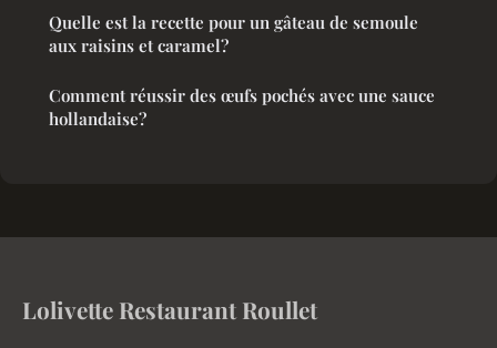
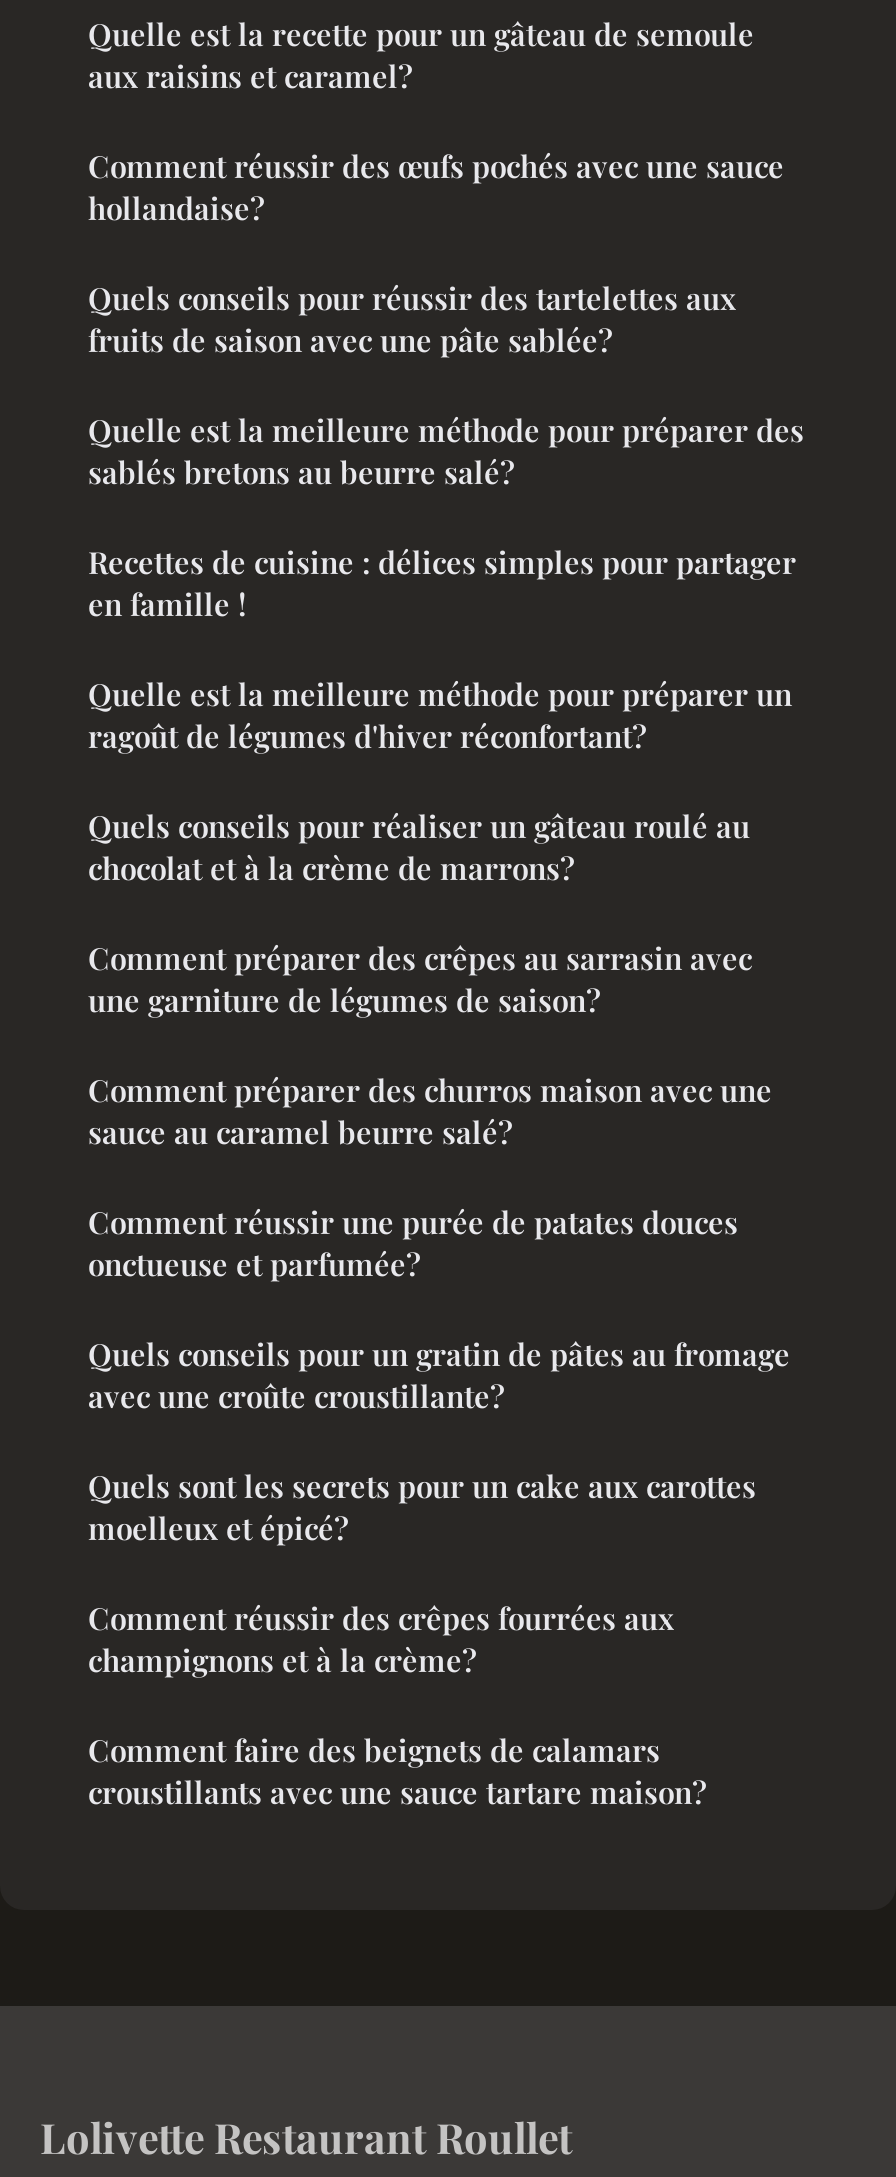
none -> [88,278,804,1812] Quels conseils pour réussir des tartelettes aux | fruits de saison avec une pâte sablée? | Quelle est la meilleure méthode pour préparer des | sablés bretons au beurre salé? | Recettes de cuisine : délices simples pour partager | en famille ! | Quelle est la meilleure méthode pour préparer un | ragoût de légumes d'hiver réconfortant? | Quels conseils pour réaliser un gâteau roulé au | chocolat et à la crème de marrons? | Comment préparer des crêpes au sarrasin avec | une garniture de légumes de saison? | Comment préparer des churros maison avec une | sauce au caramel beurre salé? | Comment réussir une purée de patates douces | onctueuse et parfumée? | Quels conseils pour un gratin de pâtes au fromage | avec une croûte croustillante? | Quels sont les secrets pour un cake aux carottes | moelleux et épicé? | Comment réussir des crêpes fourrées aux | champignons et à la crème? | Comment faire des beignets de calamars | croustillants avec une sauce tartare maison?

